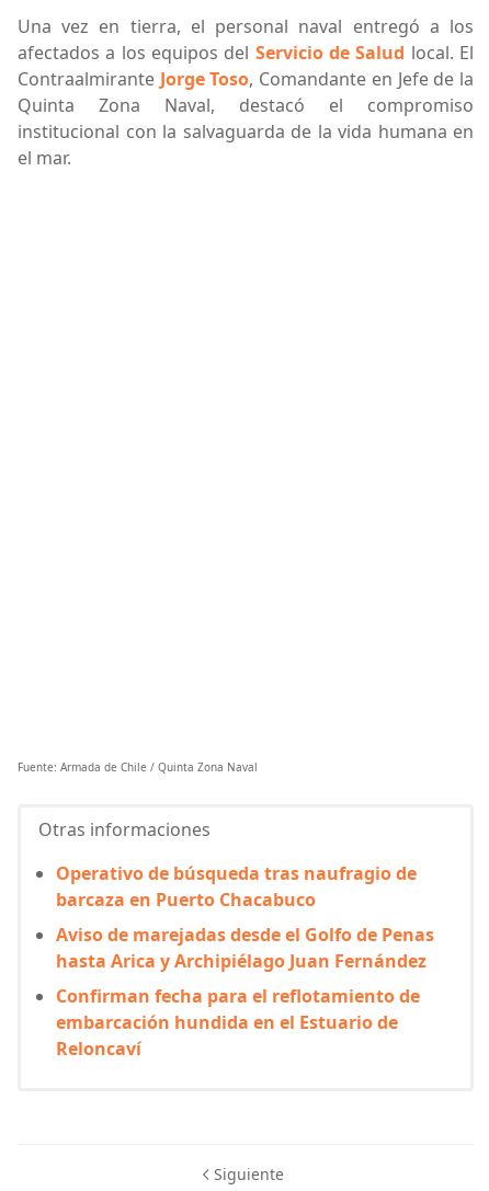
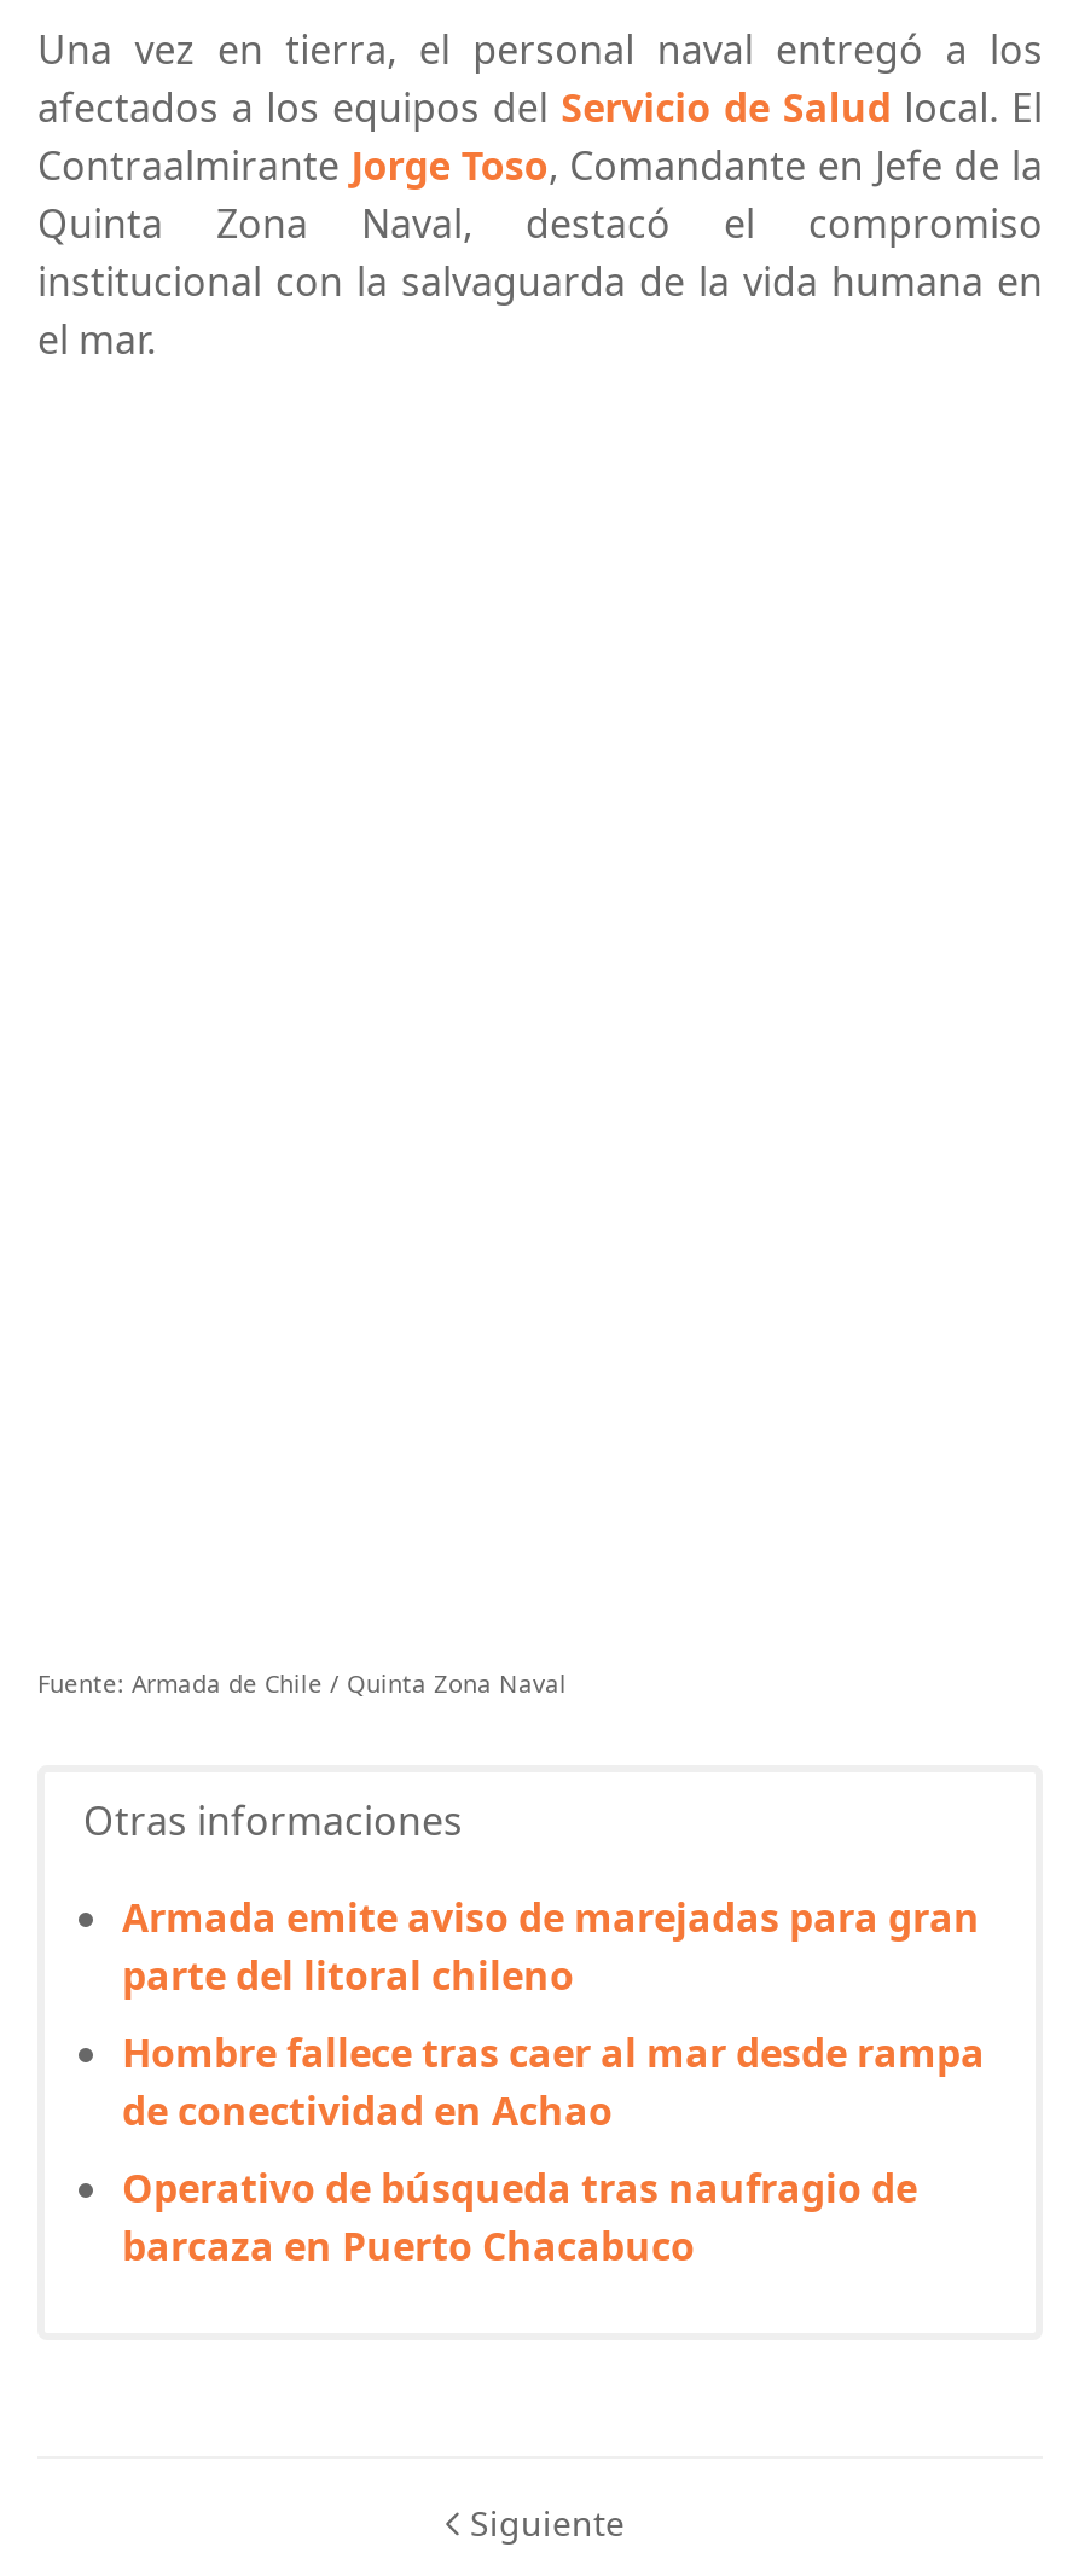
none -> [122,1890,985,2136] Armada emite aviso de marejadas para gran | parte del litoral chileno | Hombre fallece tras caer al mar desde rampa | de conectividad en Achao
moved [56,861,417,911] -> [122,2161,917,2272]: Operativo de búsqueda tras naufragio de | barcaza en Puerto Chacabuco
[56,922,434,1060] Aviso de marejadas desde el Golfo de Penas | hasta Arica y Archipiélago Juan Fernández | Confirman fecha para el reflotamiento de | embarcación hundida en el Estuario de | Reloncaví -> none

